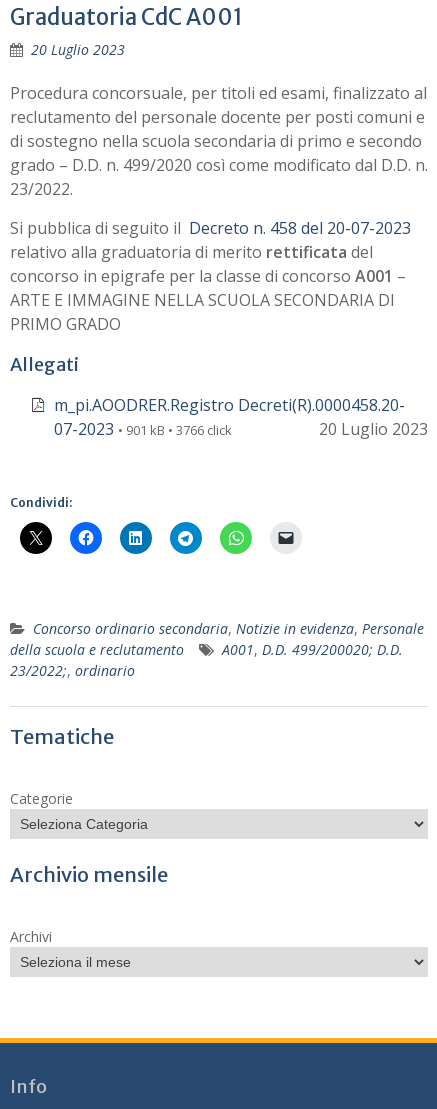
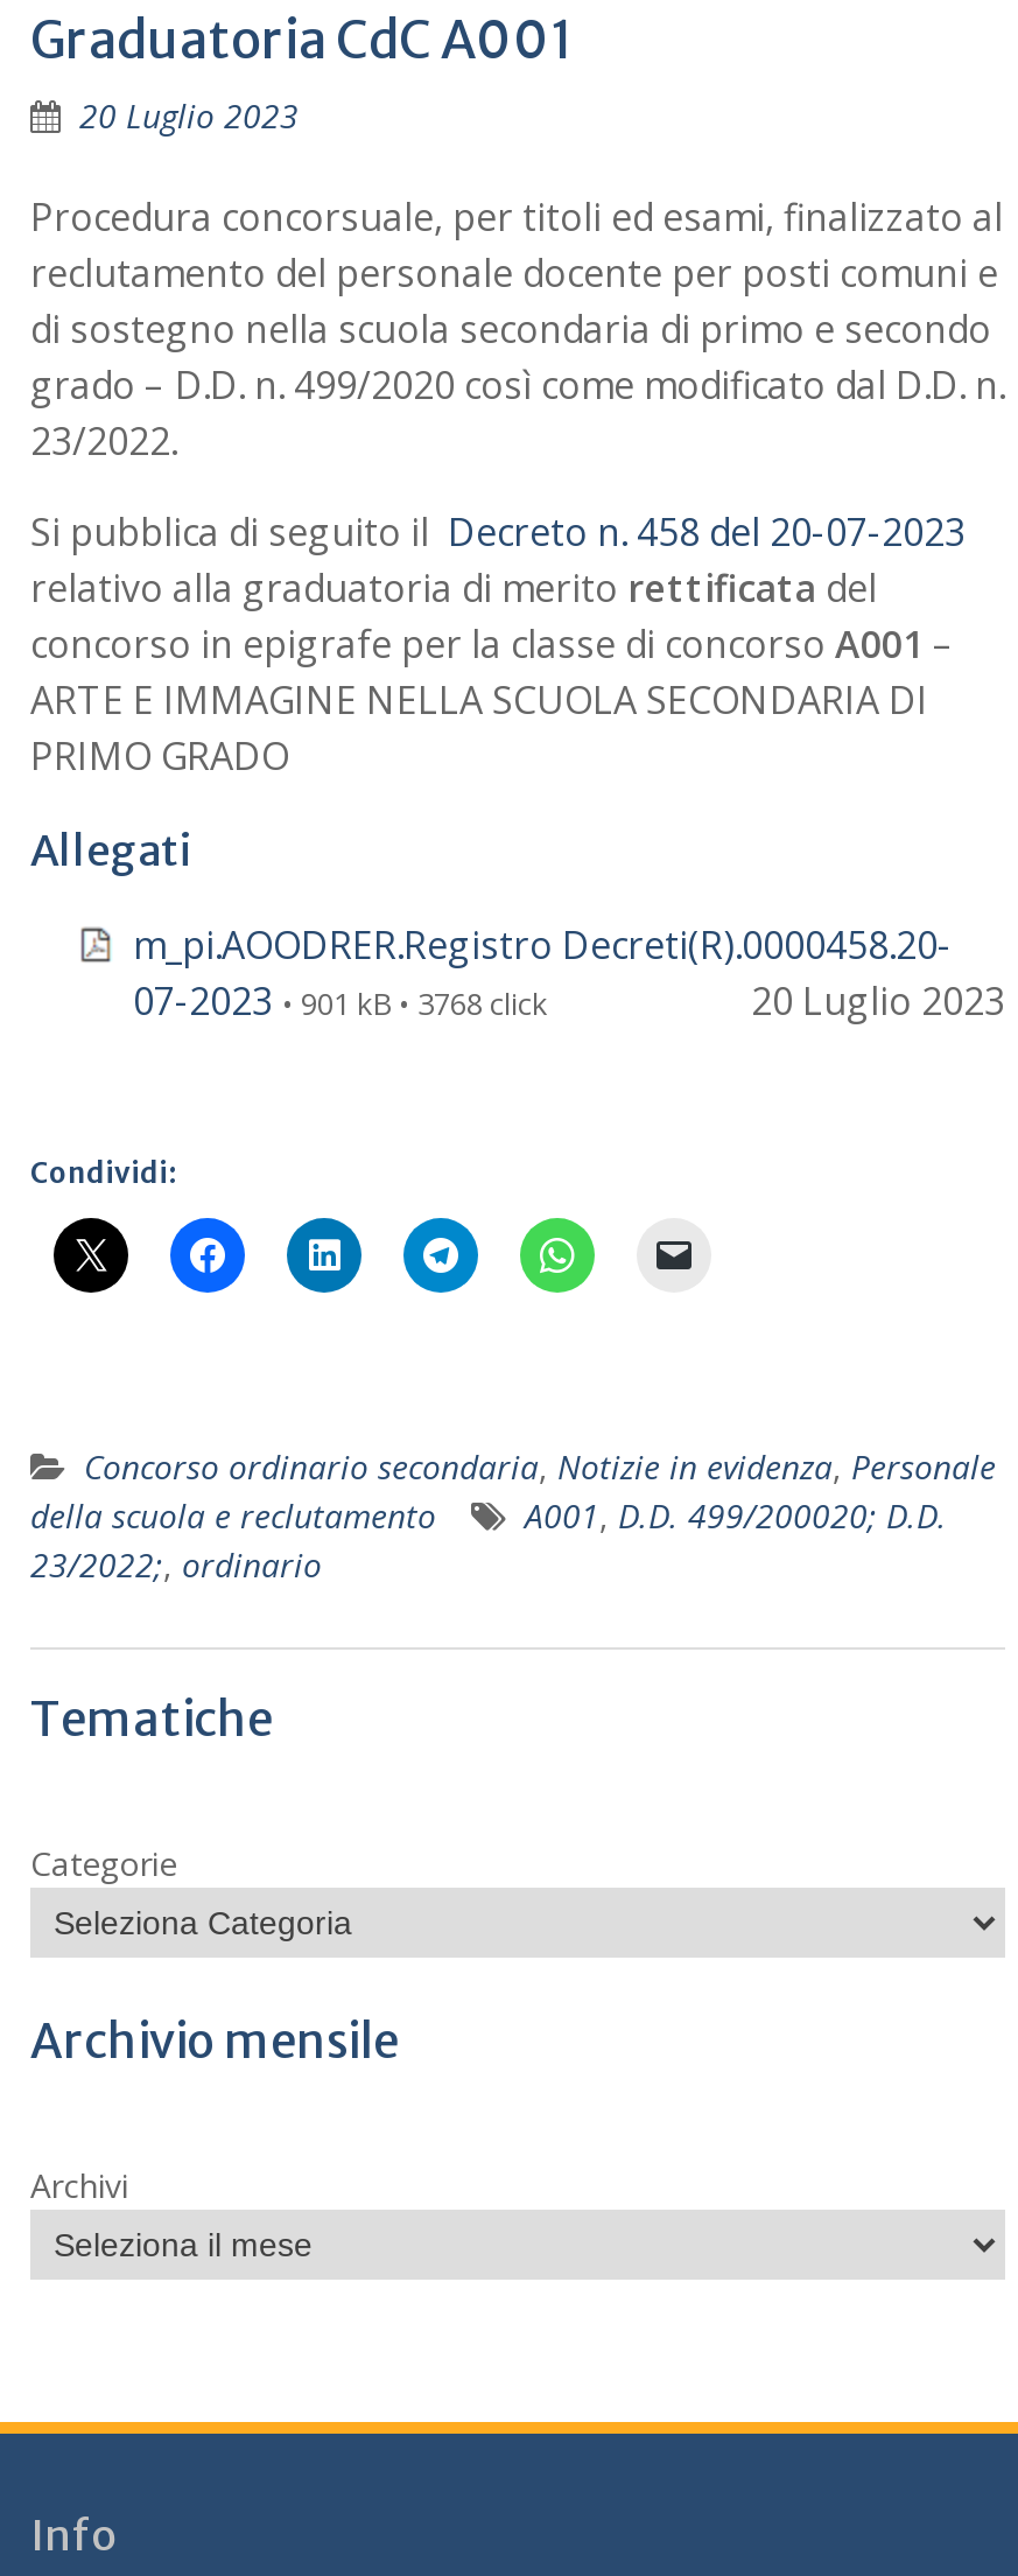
[54,418,232,440] 07-2023 • 901 kB • 3766 click -> [133,975,548,1027] 07-2023 • 901 kB • 3768 click

